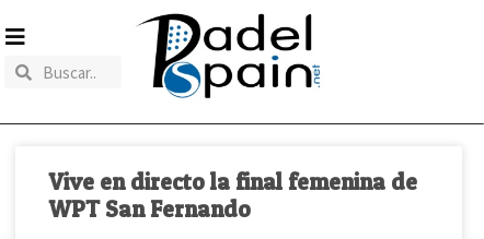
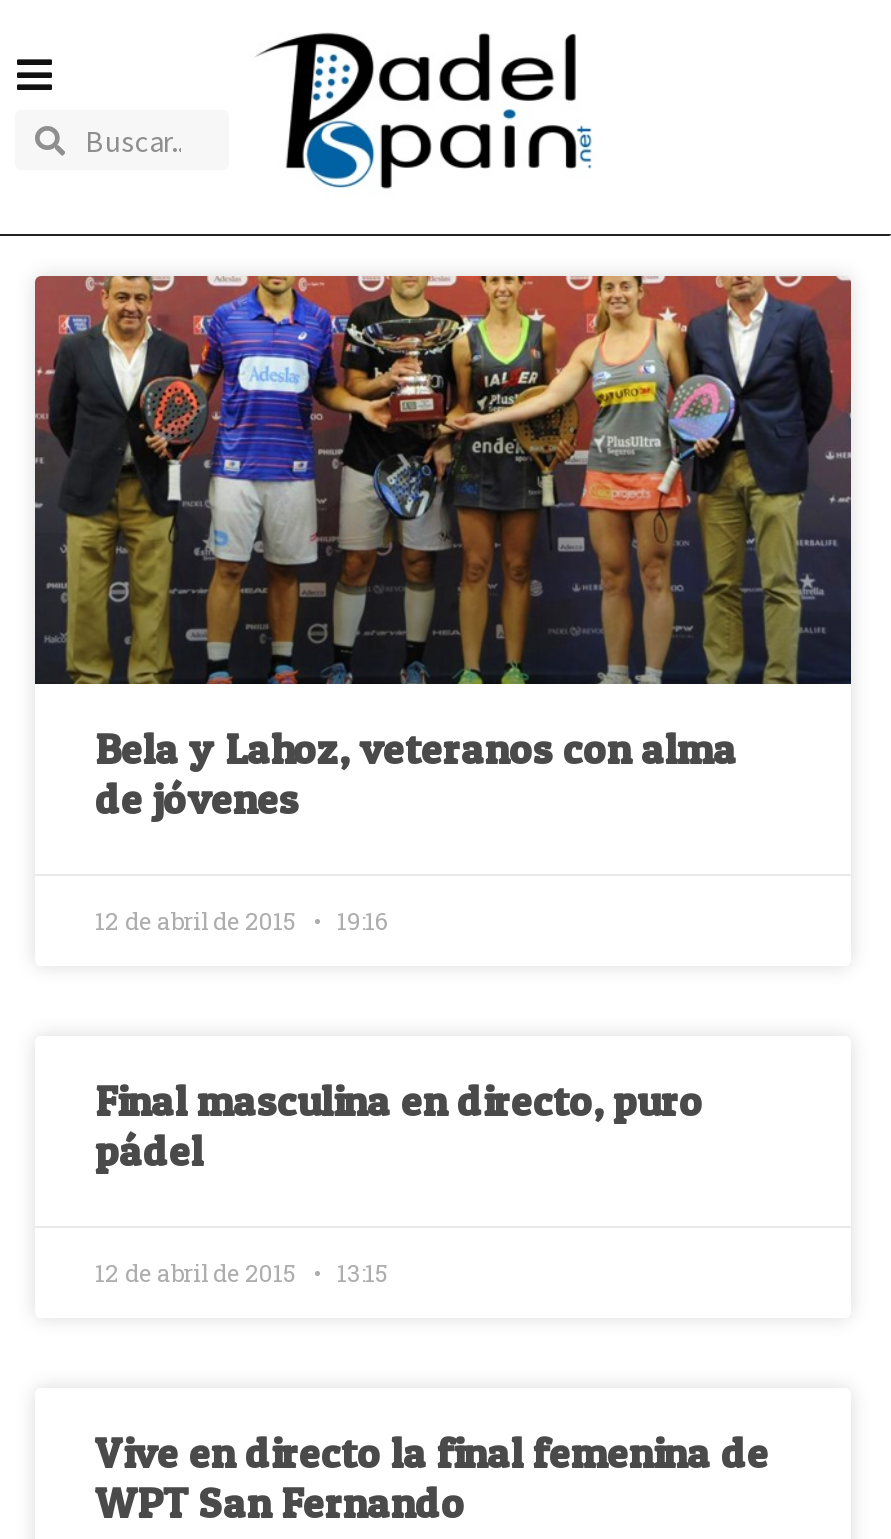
none -> [33,274,853,937] [image] | Bela y Lahoz, veteranos con alma | de jóvenes | 12 de abril de 2015 | 19:16
none -> [95,1077,703,1289] Final masculina en directo, puro | pádel | 12 de abril de 2015 | 13:15

